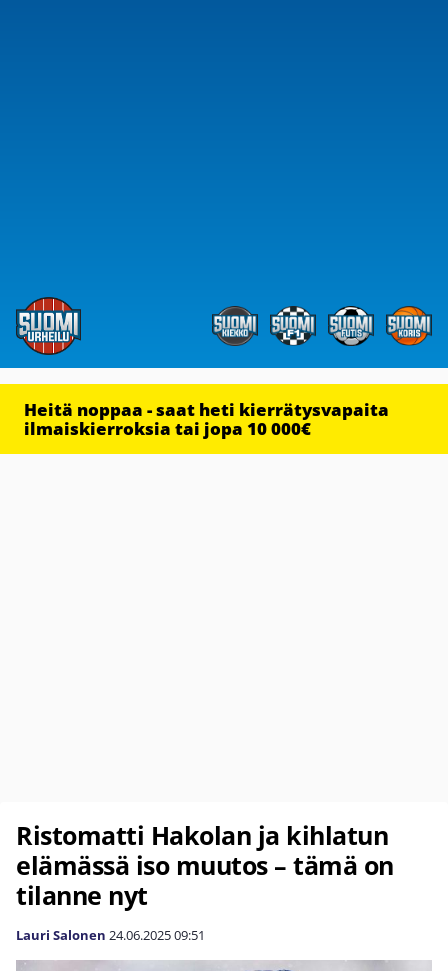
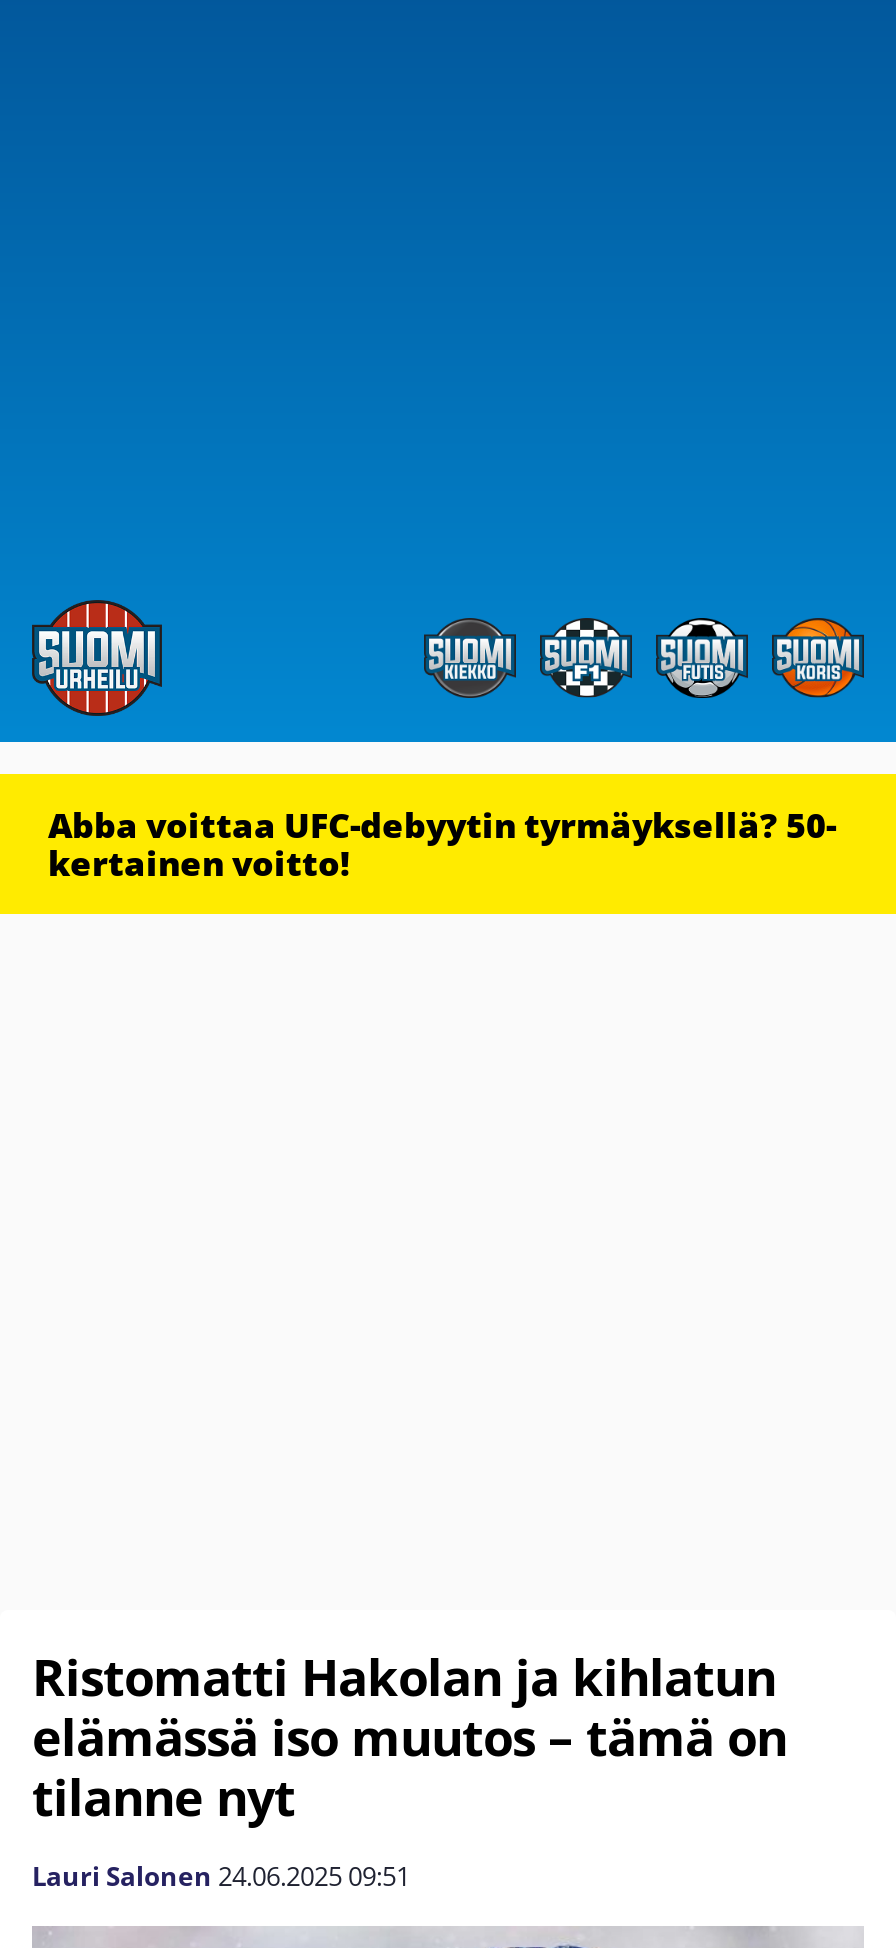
[24,398,389,440] Heitä noppaa - saat heti kierrätysvapaita | ilmaiskierroksia tai jopa 10 000€ -> [48,802,836,886] Abba voittaa UFC-debyytin tyrmäyksellä? 50- | kertainen voitto!

